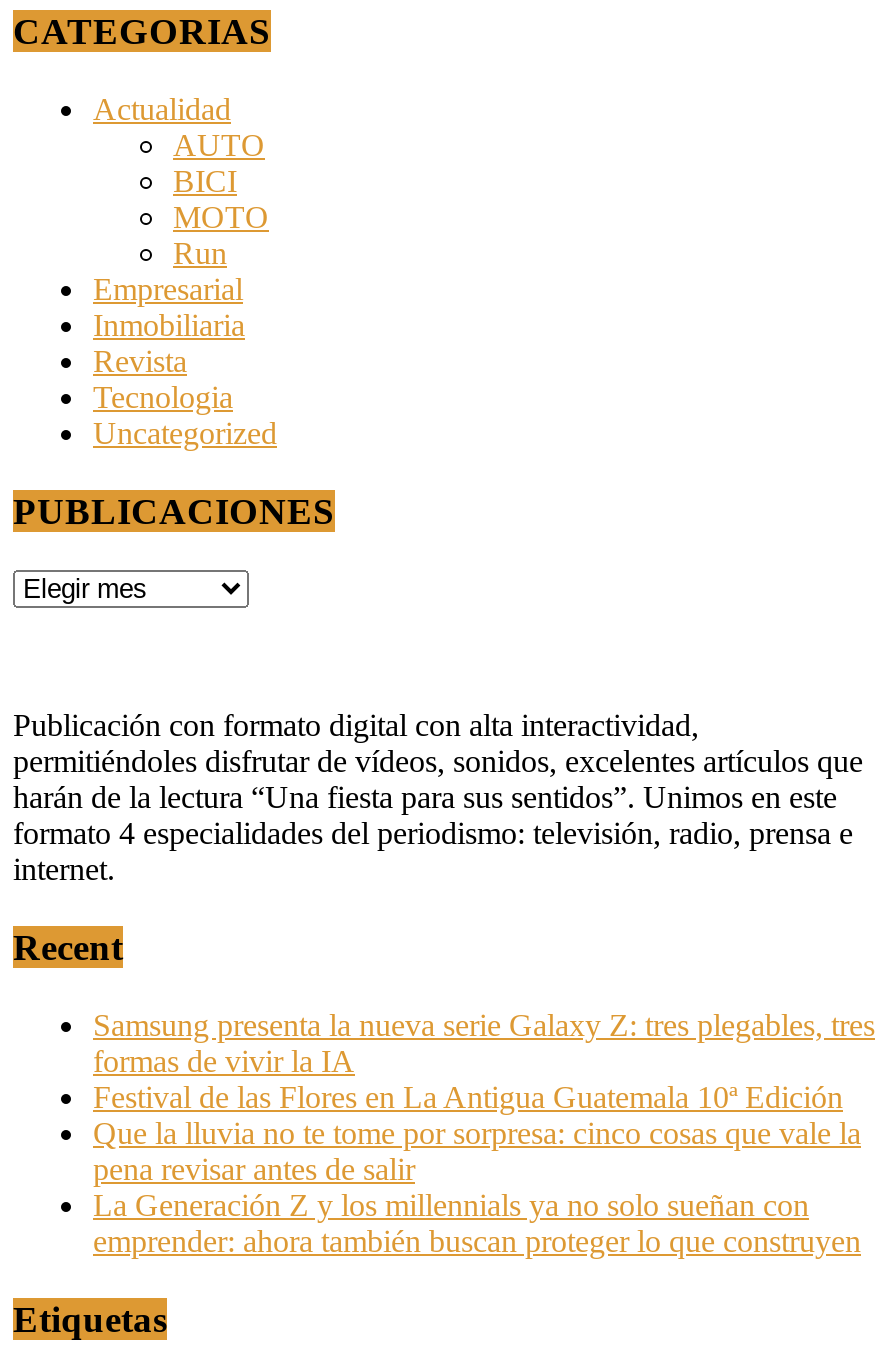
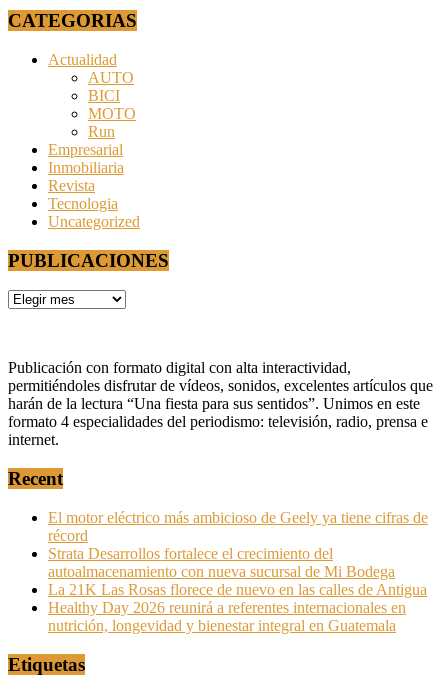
[93,1008,875,1258] Samsung presenta la nueva serie Galaxy Z: tres plegables, tres | formas de vivir la IA | Festival de las Flores en La Antigua Guatemala 10ª Edición | Que la lluvia no te tome por sorpresa: cinco cosas que vale la | pena revisar antes de salir | La Generación Z y los millennials ya no solo sueñan con | emprender: ahora también buscan proteger lo que construyen -> [48,509,428,634] El motor eléctrico más ambicioso de Geely ya tiene cifras de | récord | Strata Desarrollos fortalece el crecimiento del | autoalmacenamiento con nueva sucursal de Mi Bodega | La 21K Las Rosas florece de nuevo en las calles de Antigua | Healthy Day 2026 reunirá a referentes internacionales en | nutrición, longevidad y bienestar integral en Guatemala

